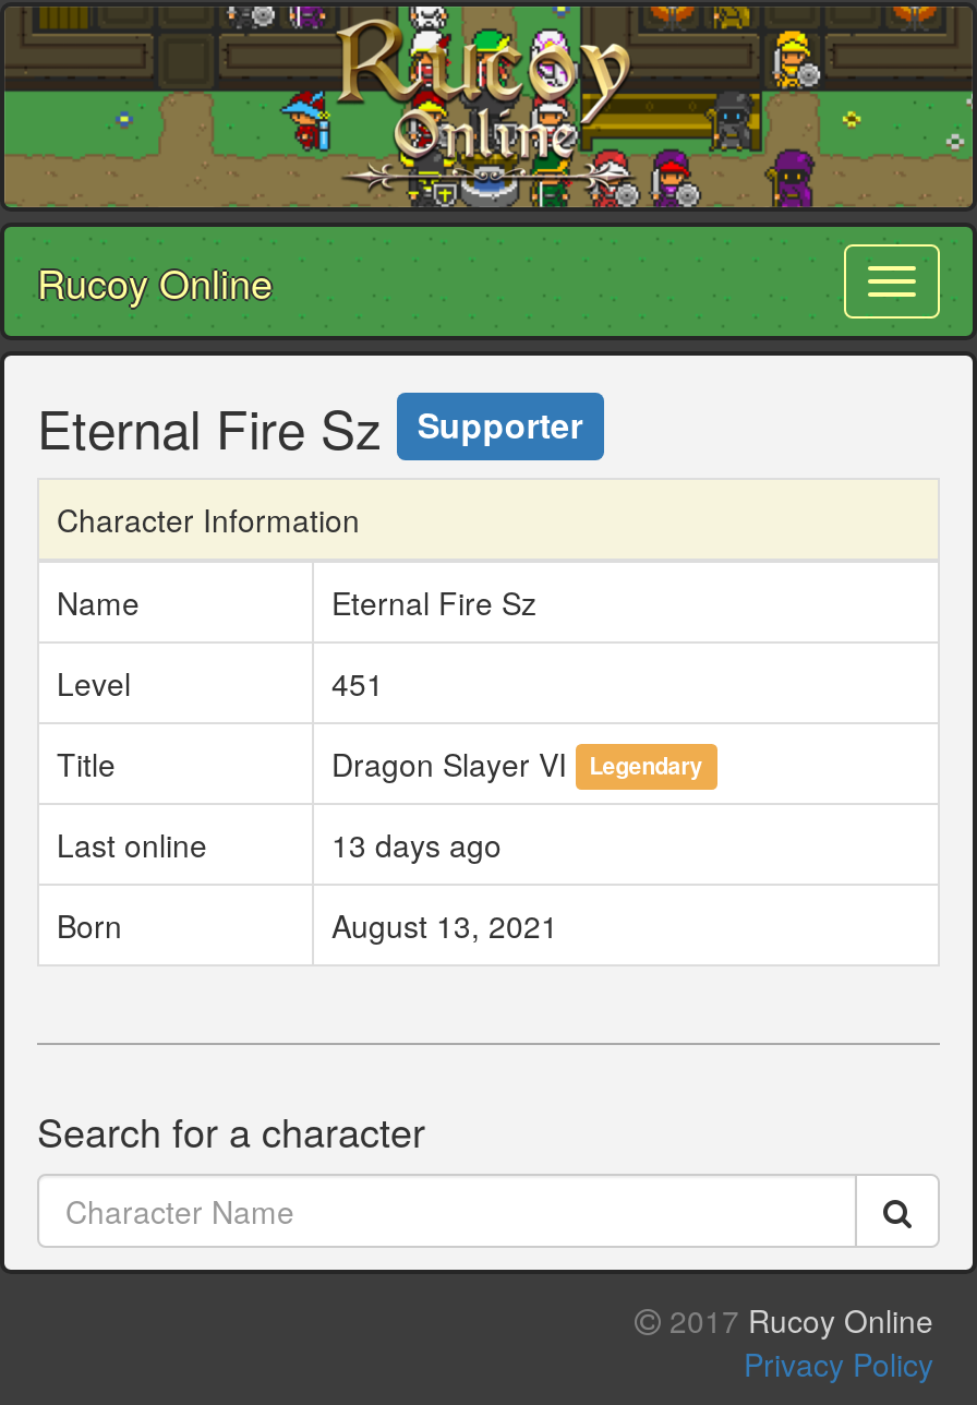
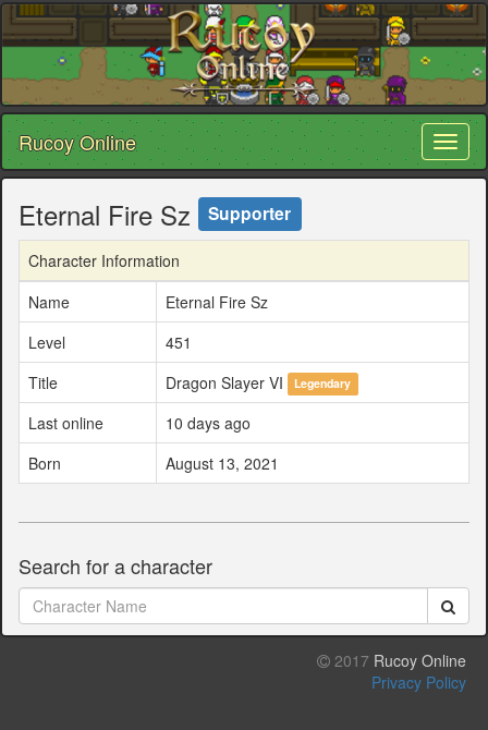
[331,821,502,865] 13 days ago -> [166,411,251,433] 10 days ago

